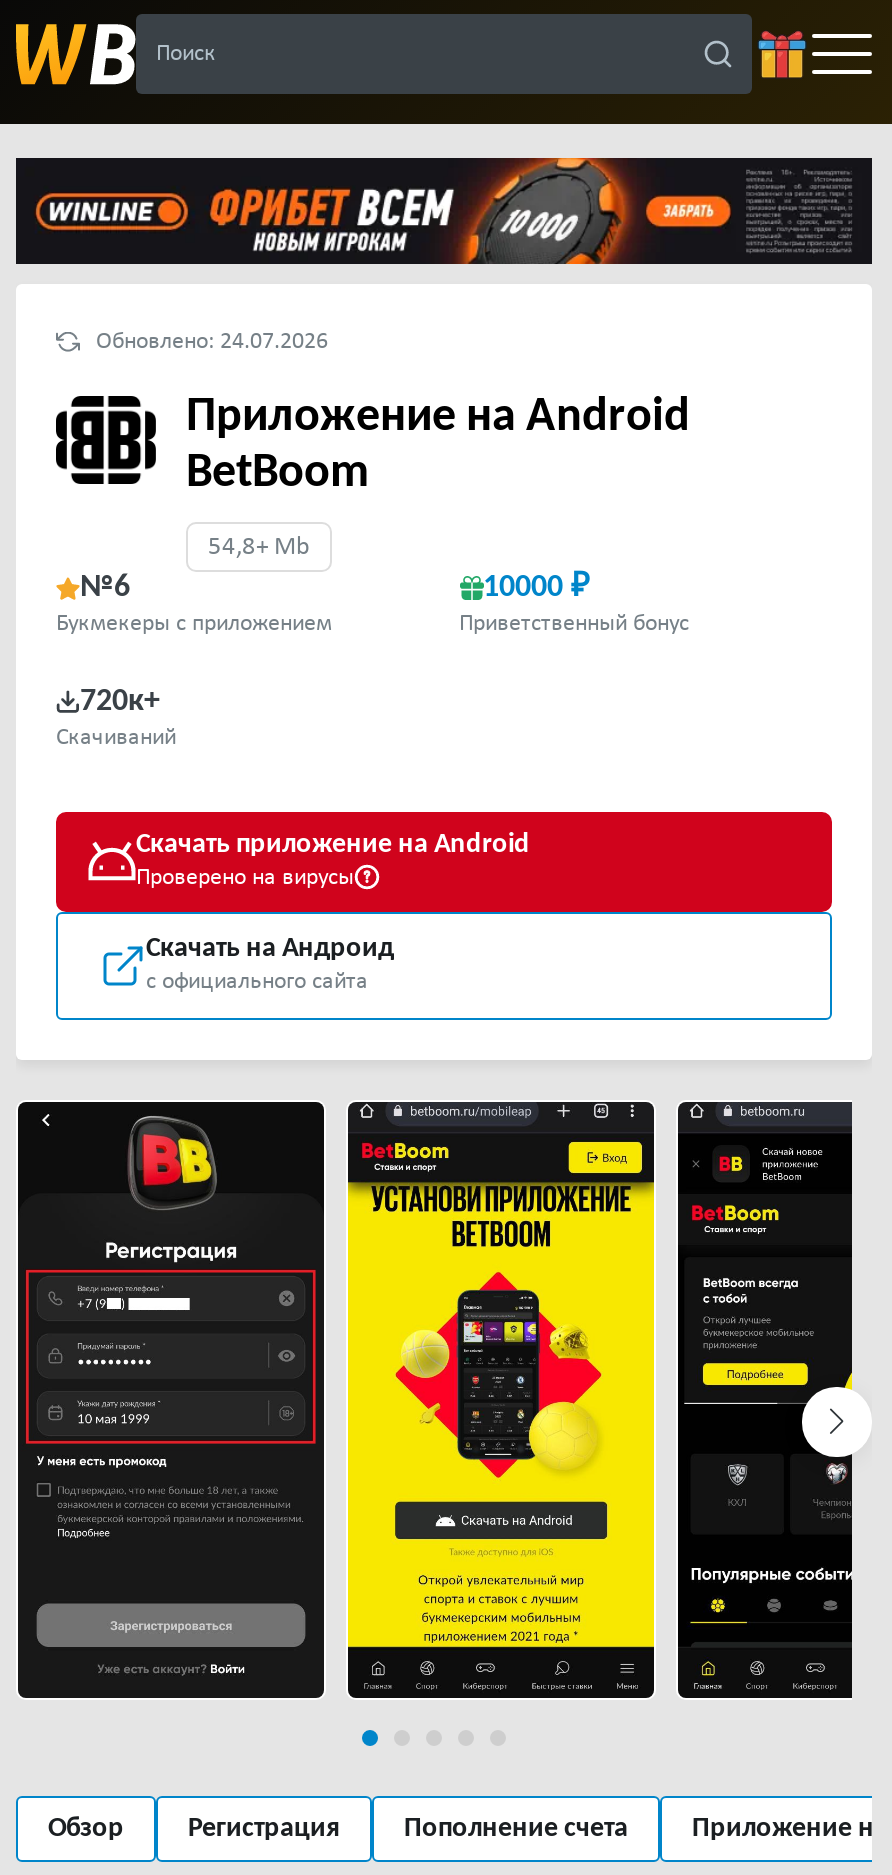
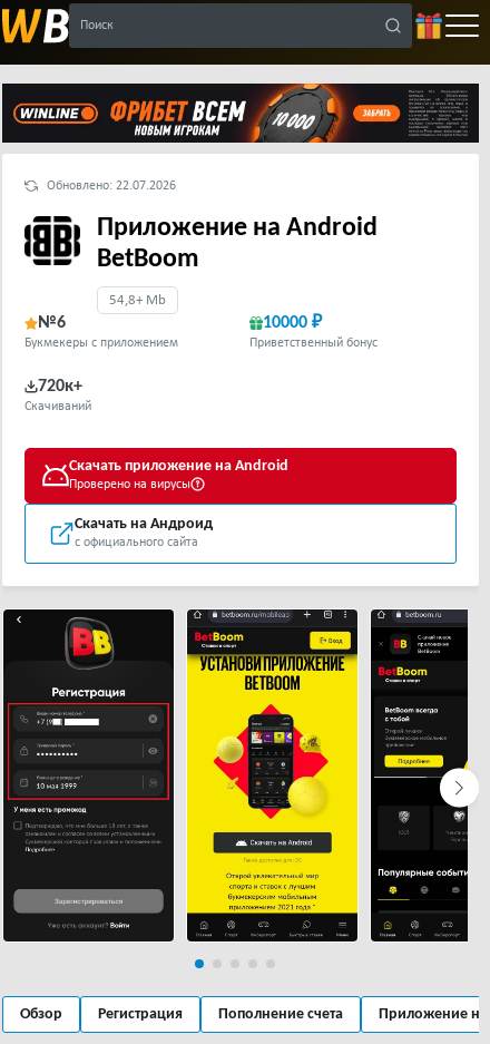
[96,330,328,354] Обновлено: 24.07.2026 -> [47,179,176,193] Обновлено: 22.07.2026

